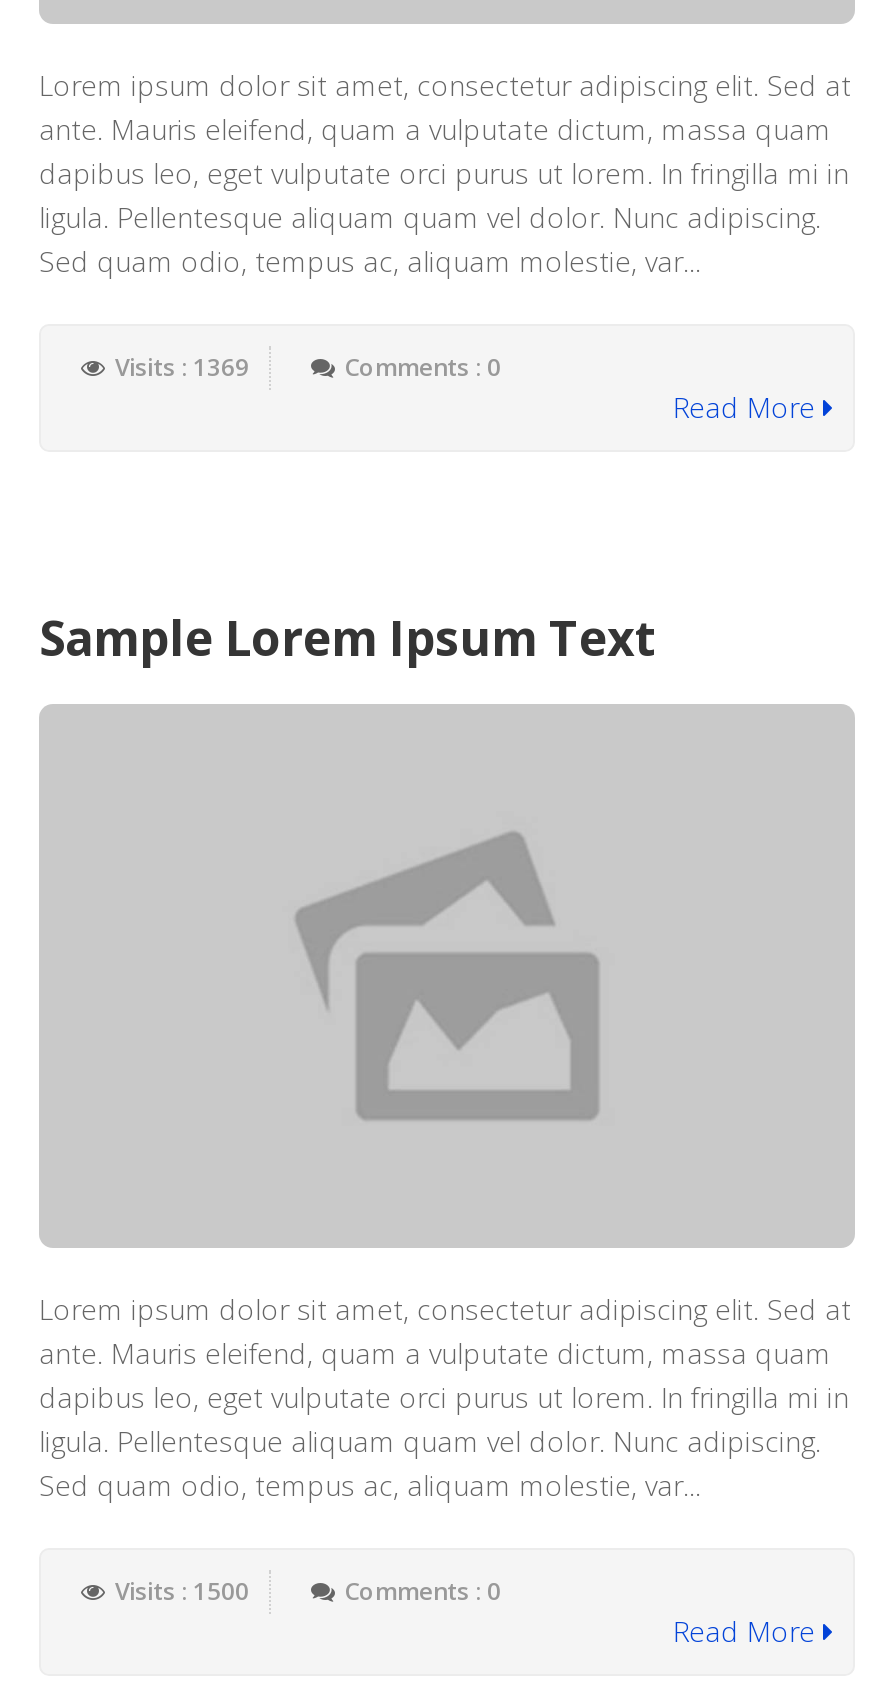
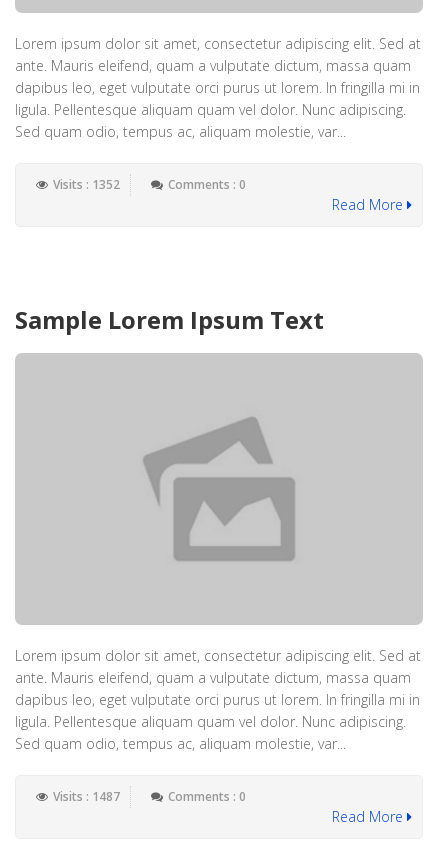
[115,350,249,384] Visits : 1369 -> [53,176,120,193] Visits : 1352
[115,1574,249,1608] Visits : 1500 -> [53,788,120,805] Visits : 1487

